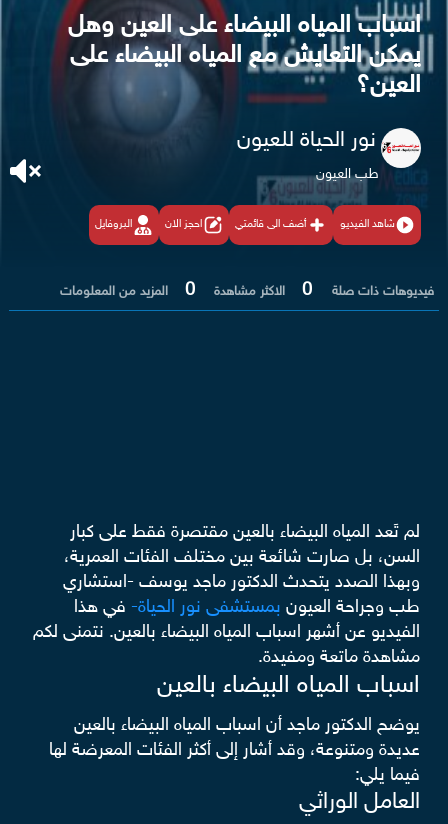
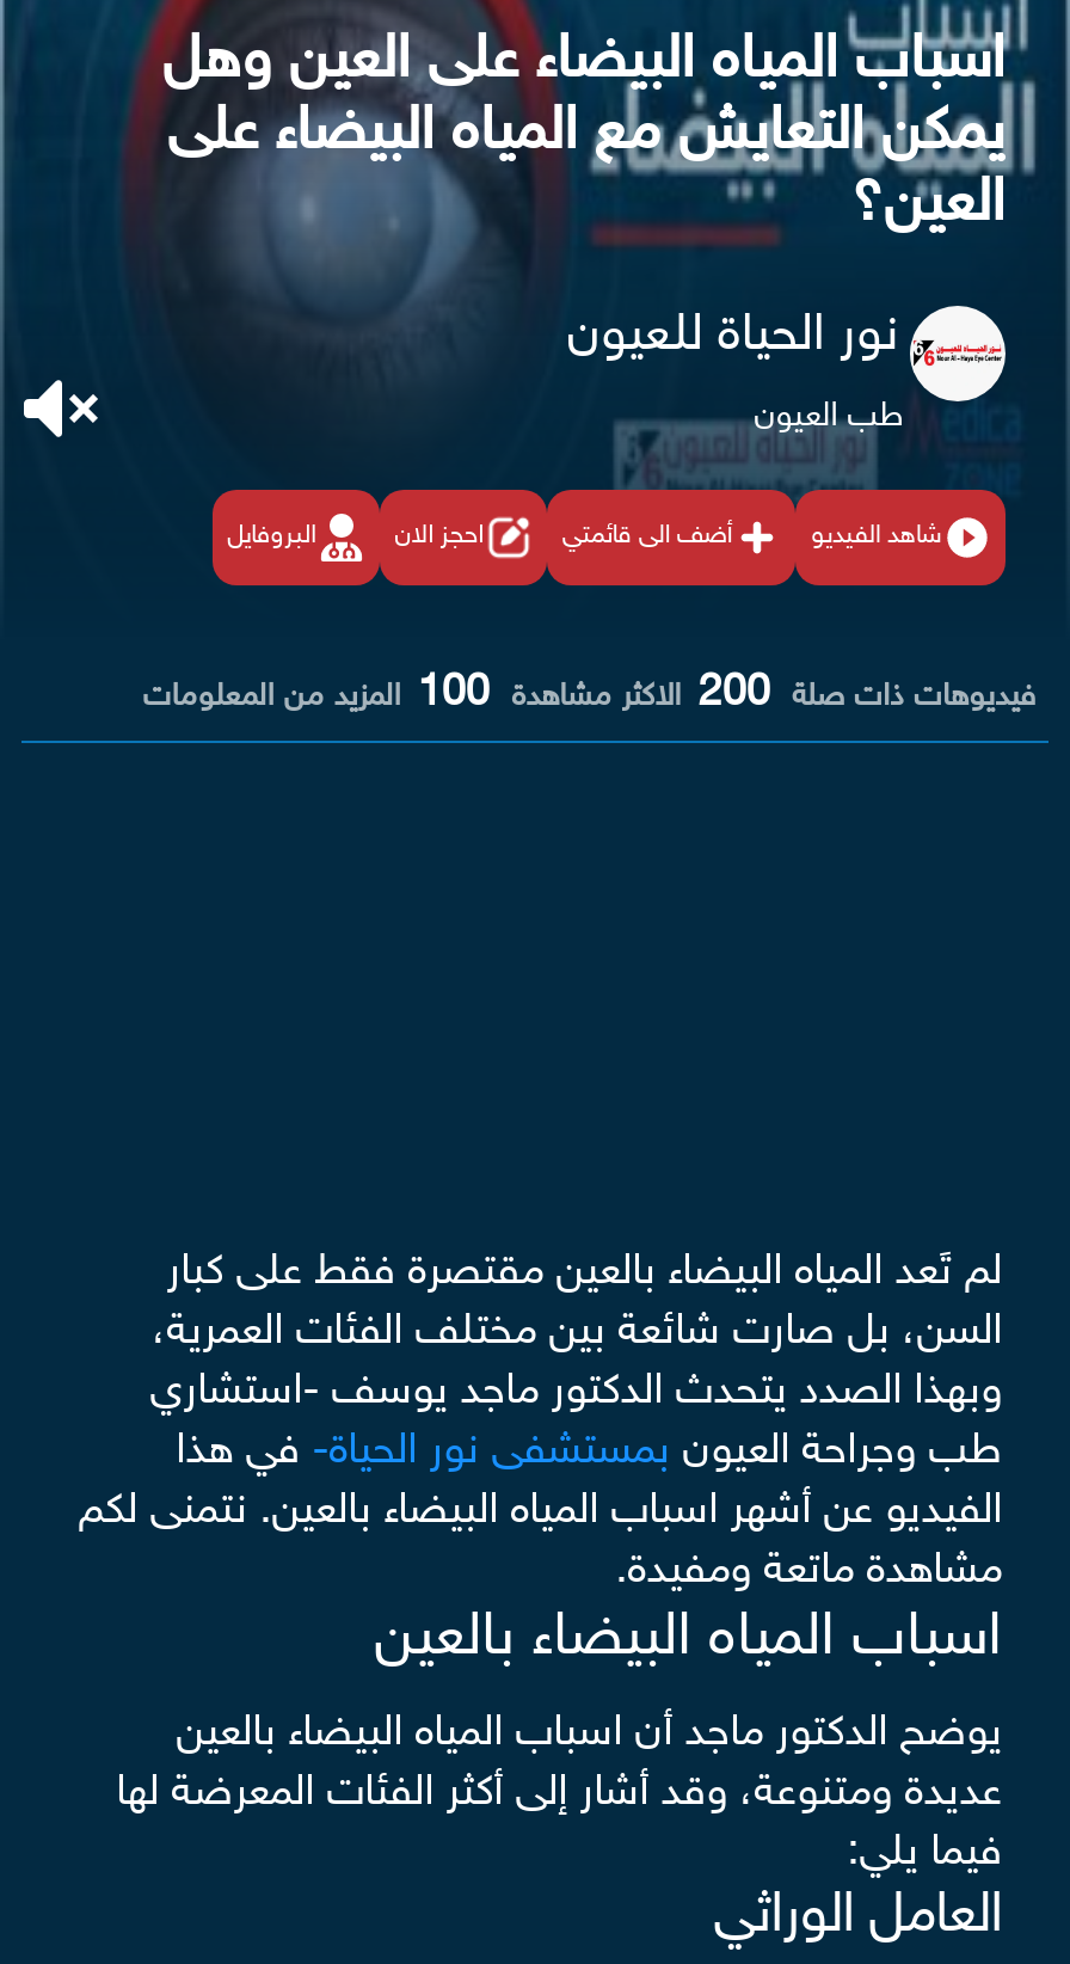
[60,280,434,302] فيديوهات ذات صلة | 0 | الاكثر مشاهدة | 0 | المزيد من المعلومات -> [143,668,1036,721] فيديوهات ذات صلة 200 الاكثر مشاهدة 100 المزيد من المعلومات

